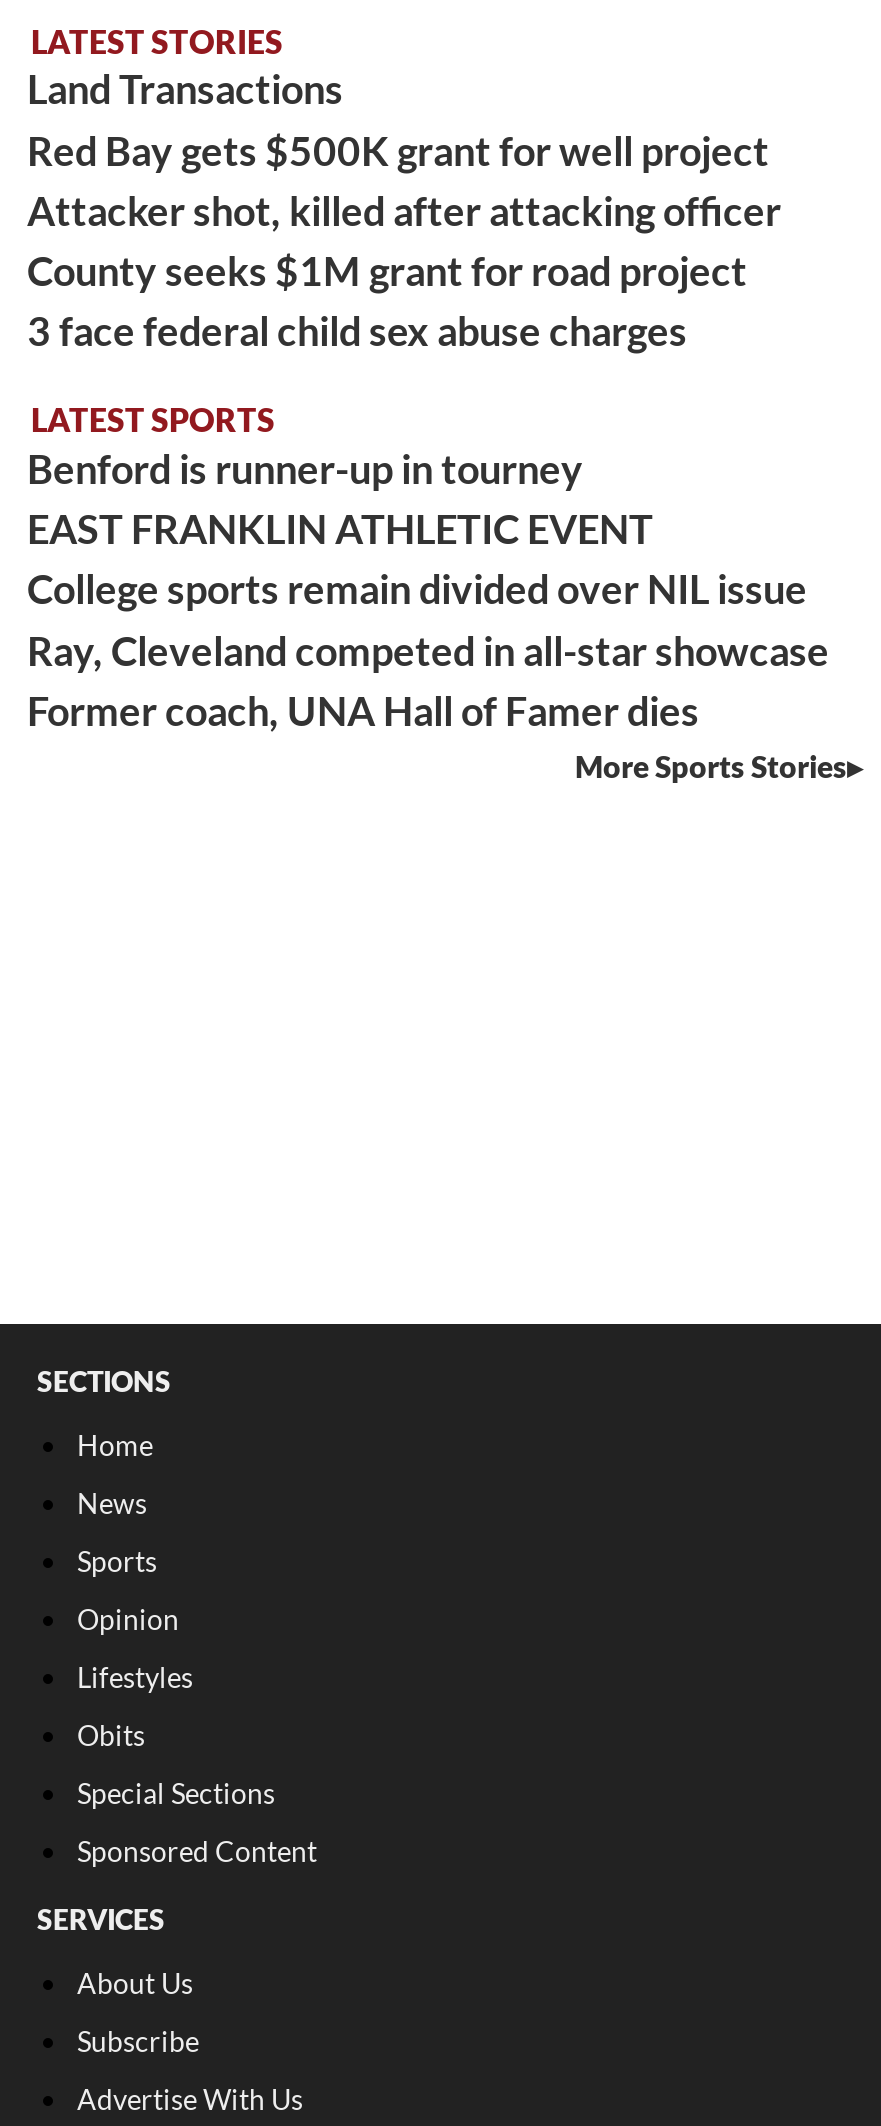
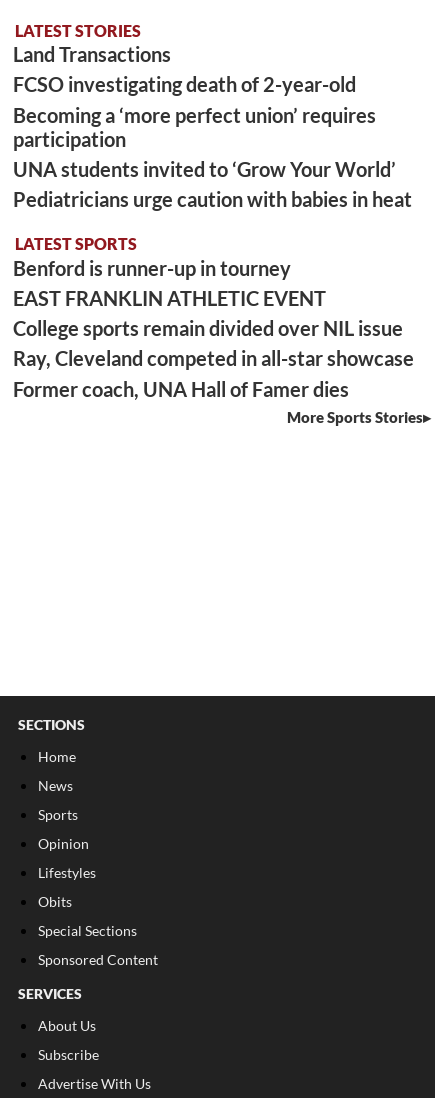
[27,125,781,354] Red Bay gets $500K grant for well project | Attacker shot, killed after attacking officer | County seeks $1M grant for road project | 3 face federal child sex abuse charges -> [13,72,412,211] FCSO investigating death of 2-year-old | Becoming a ‘more perfect union’ requires | participation | UNA students invited to ‘Grow Your World’ | Pediatricians urge caution with babies in heat

